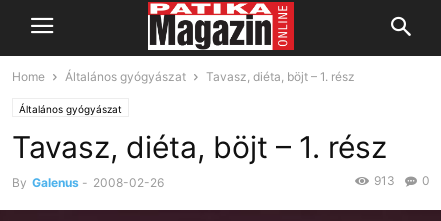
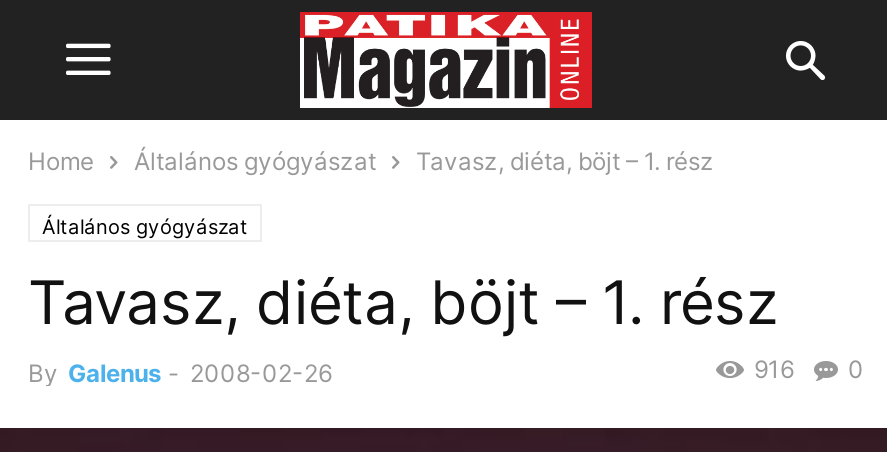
[374,173,430,188] 913 0 -> [754,354,864,384] 916 0

